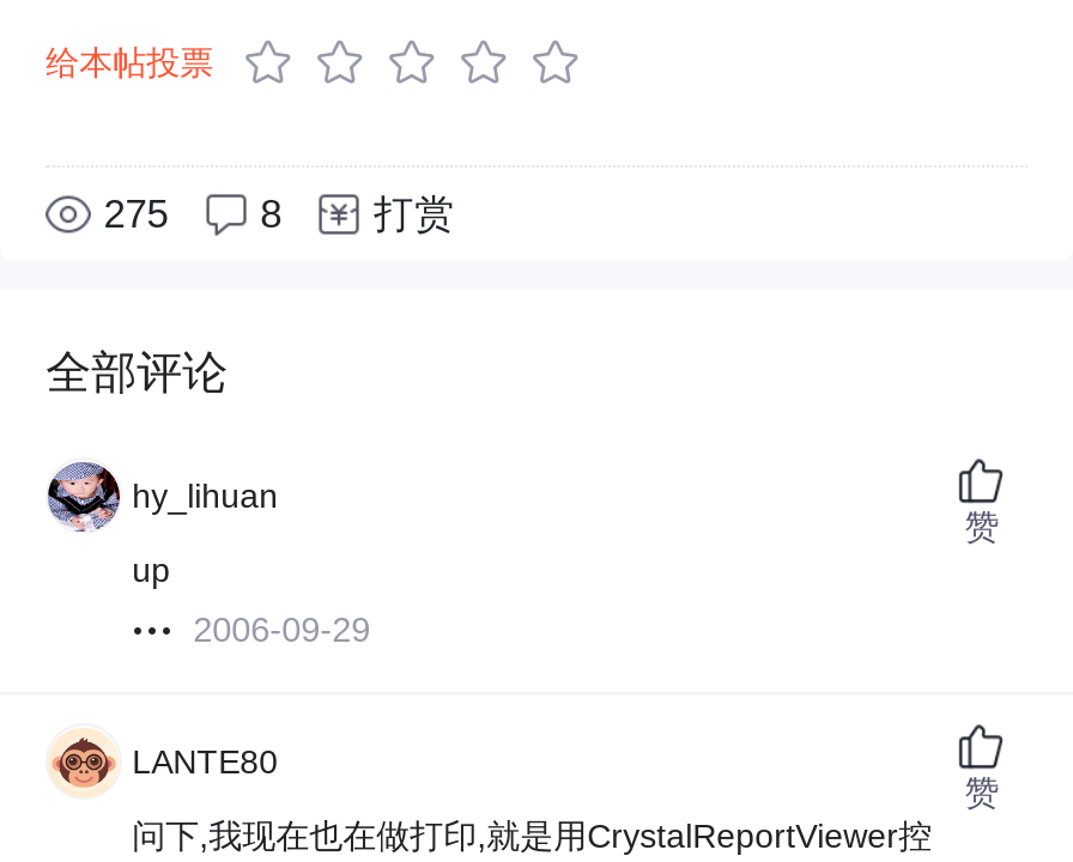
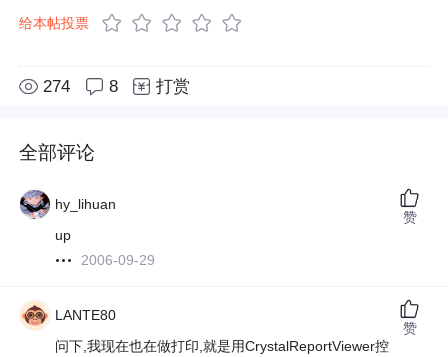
[103,192,168,238] 275 -> [43,77,70,96] 274

